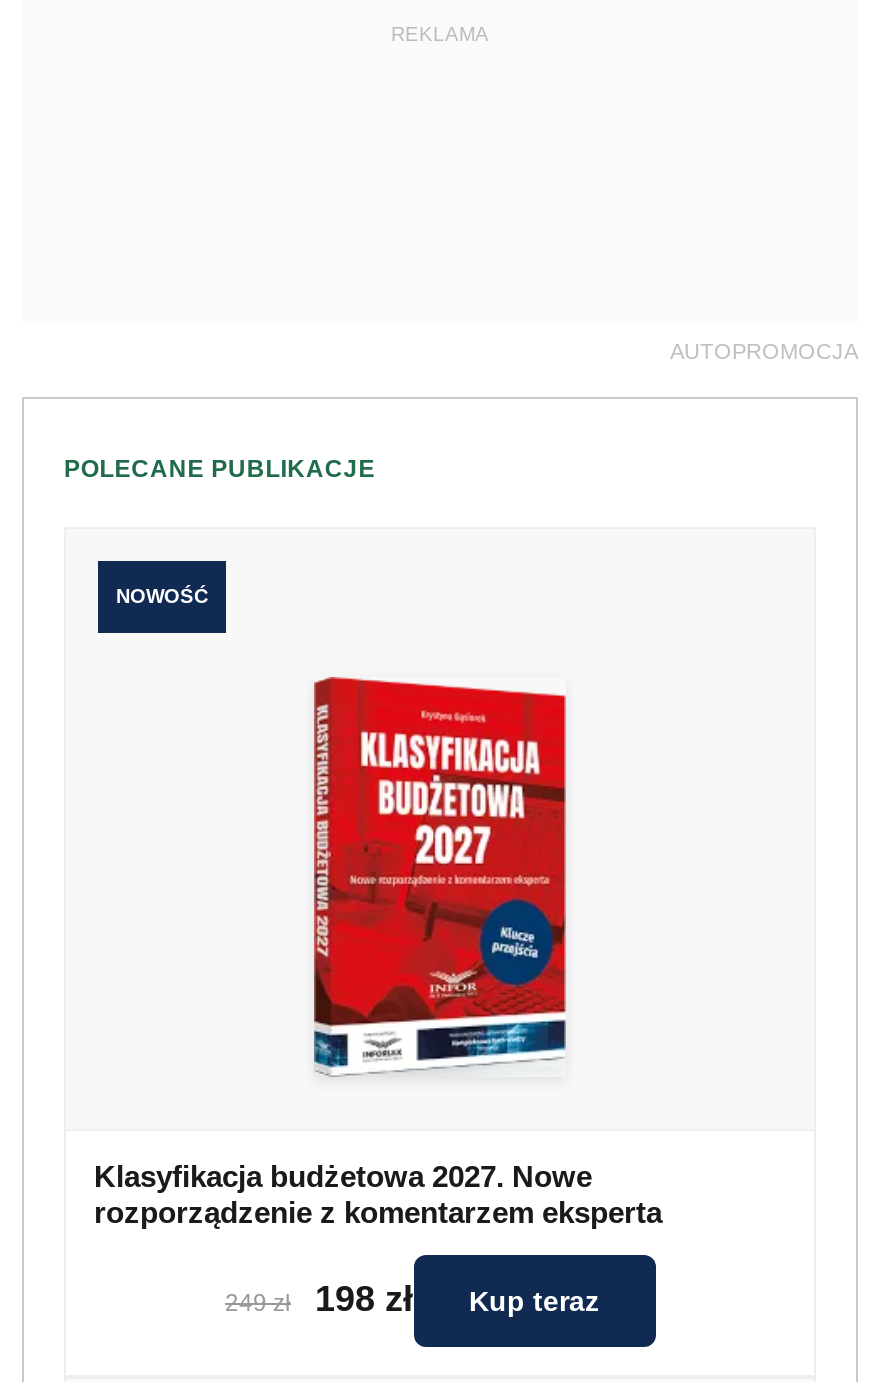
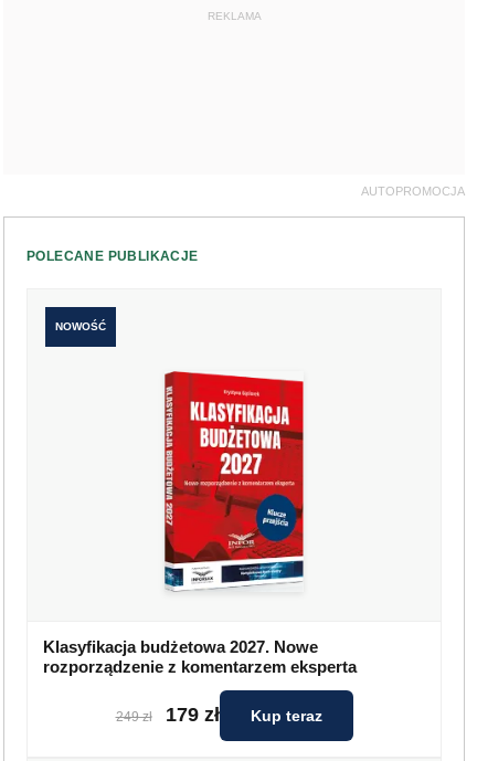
[315,1280,413,1320] 198 zł -> [165,704,219,726] 179 zł

